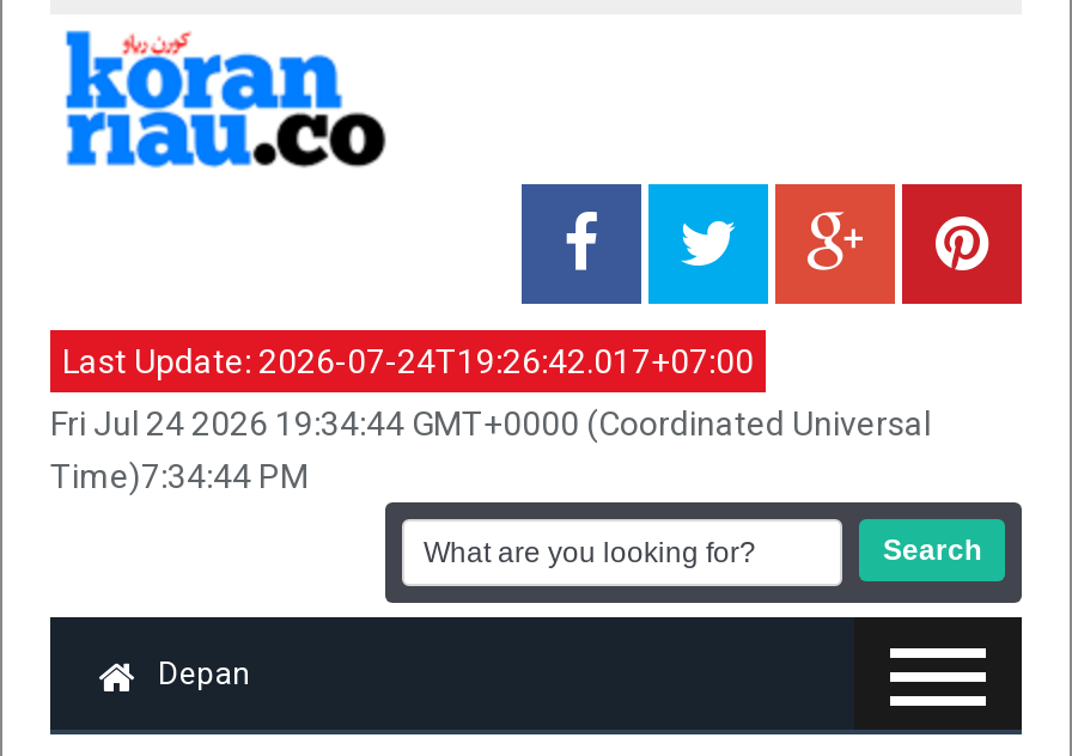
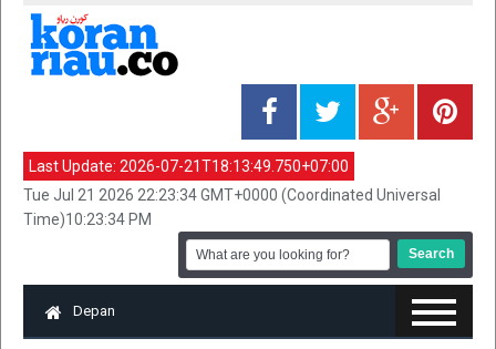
[62,342,754,380] Last Update: 2026-07-24T19:26:42.017+07:00 -> [29,157,349,175] Last Update: 2026-07-21T18:13:49.750+07:00
[50,404,931,443] Fri Jul 24 2026 19:34:44 GMT+0000 (Coordinated Universal -> [23,186,441,204] Tue Jul 21 2026 22:23:34 GMT+0000 (Coordinated Universal
[50,457,309,495] Time)7:34:44 PM -> [23,211,152,228] Time)10:23:34 PM

